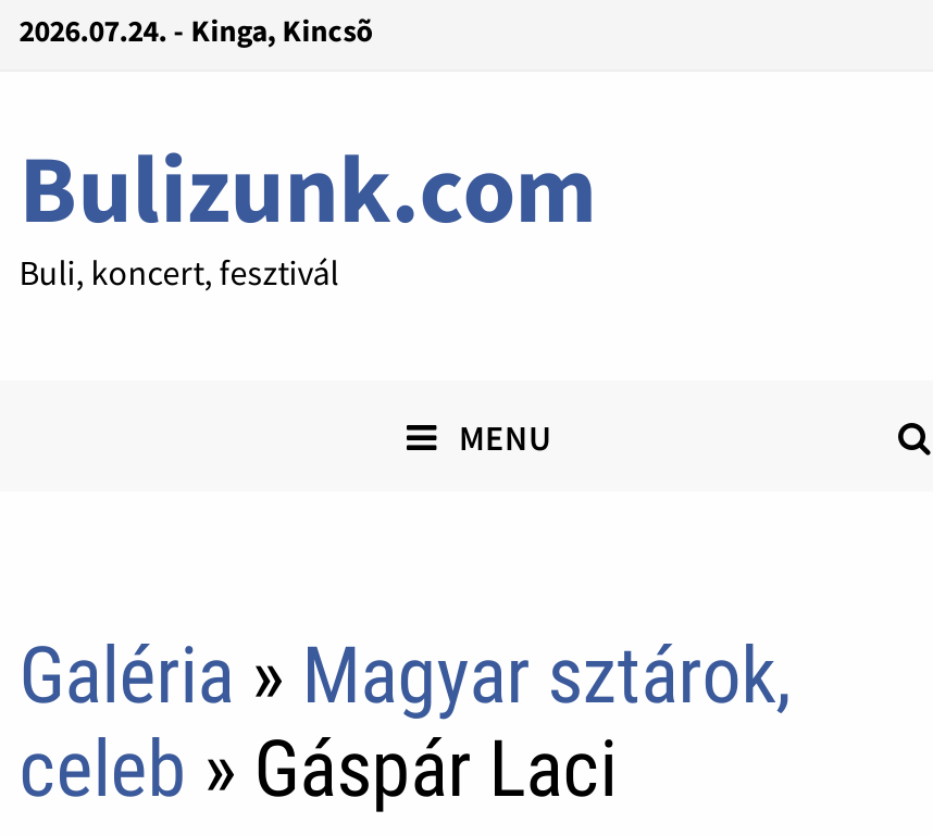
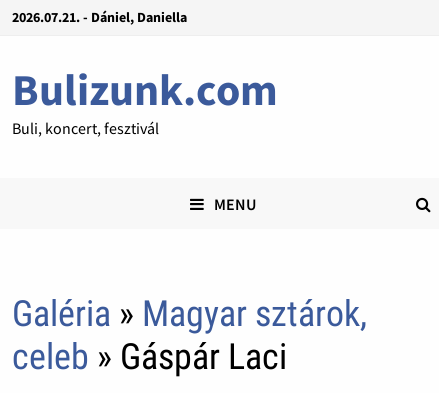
[19,11,374,50] 2026.07.24. - Kinga, Kincsõ -> [12,8,187,26] 2026.07.21. - Dániel, Daniella

